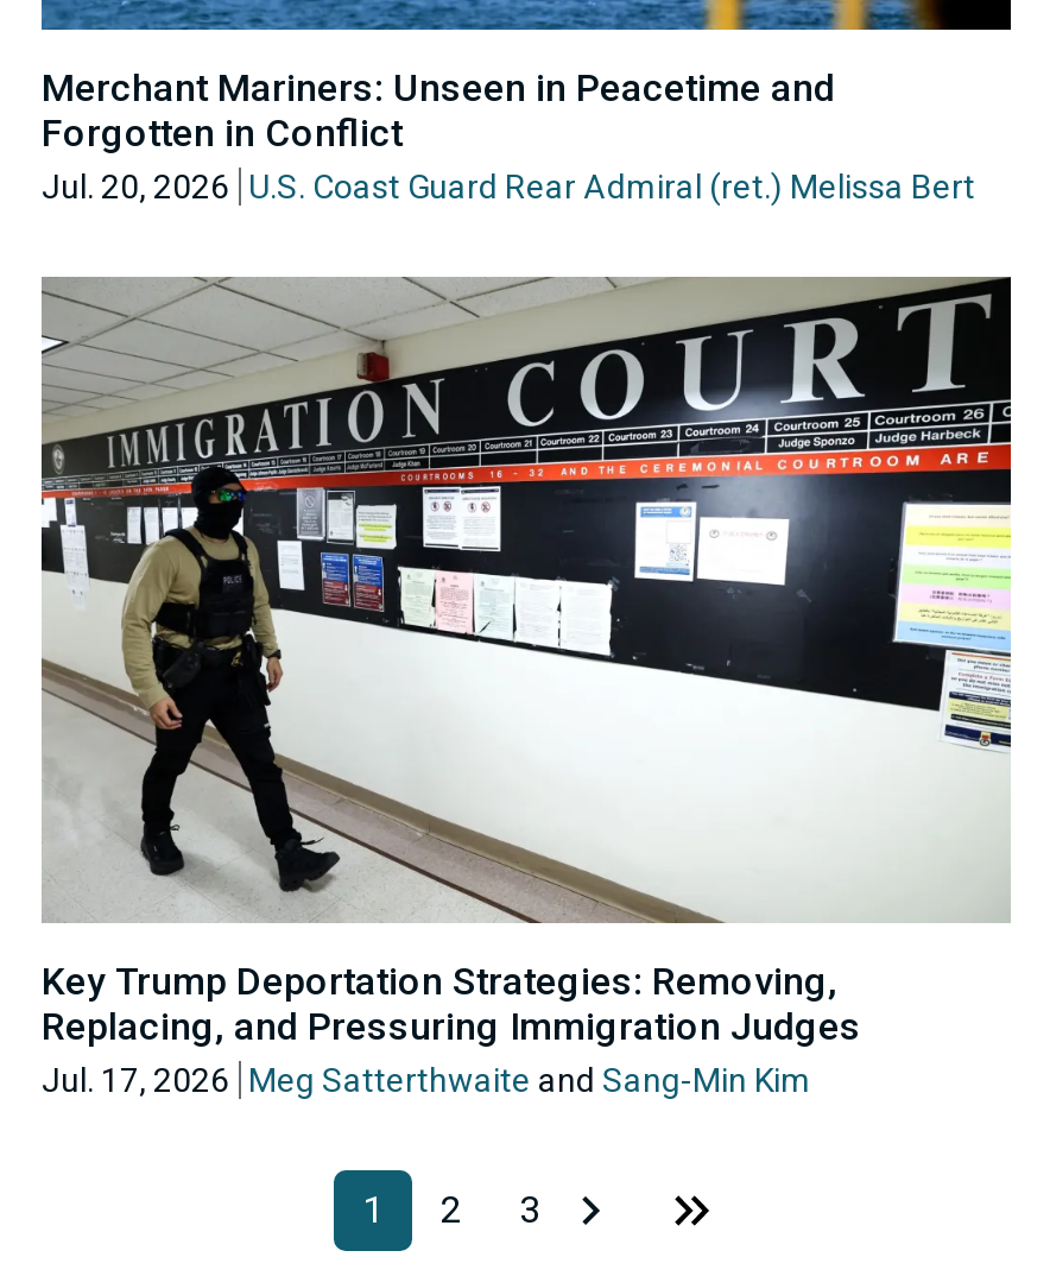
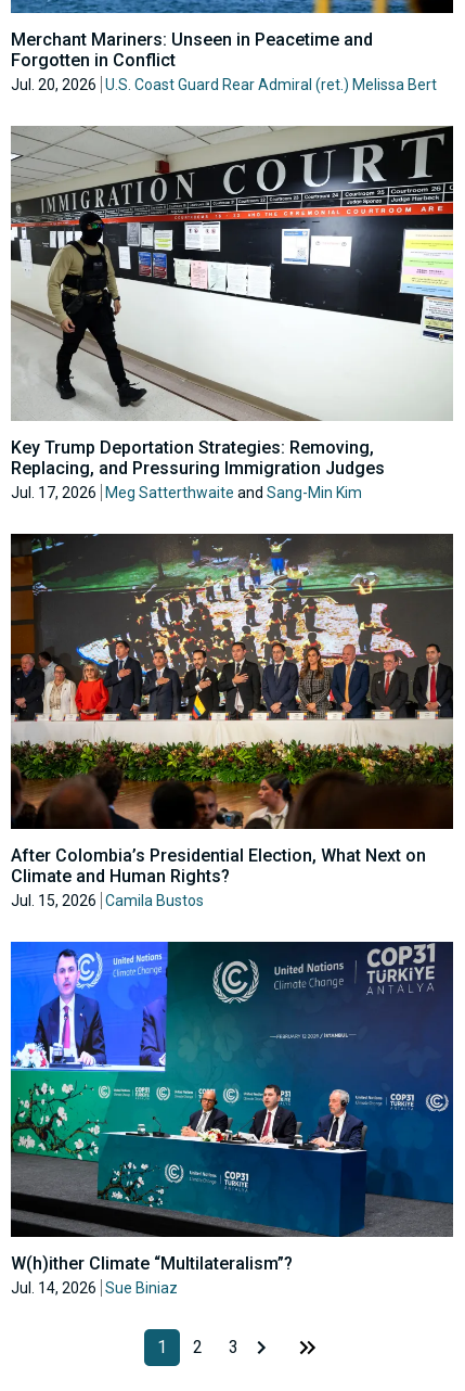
none -> [10,533,454,909] [image] | After Colombia’s Presidential Election, What Next on | Climate and Human Rights? | Jul. 15, 2026 Camila Bustos
none -> [10,941,454,1297] [image] | W(h)ither Climate “Multilateralism”? | Jul. 14, 2026 Sue Biniaz

